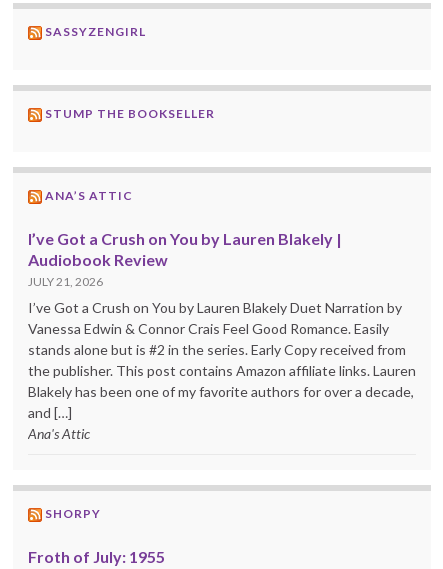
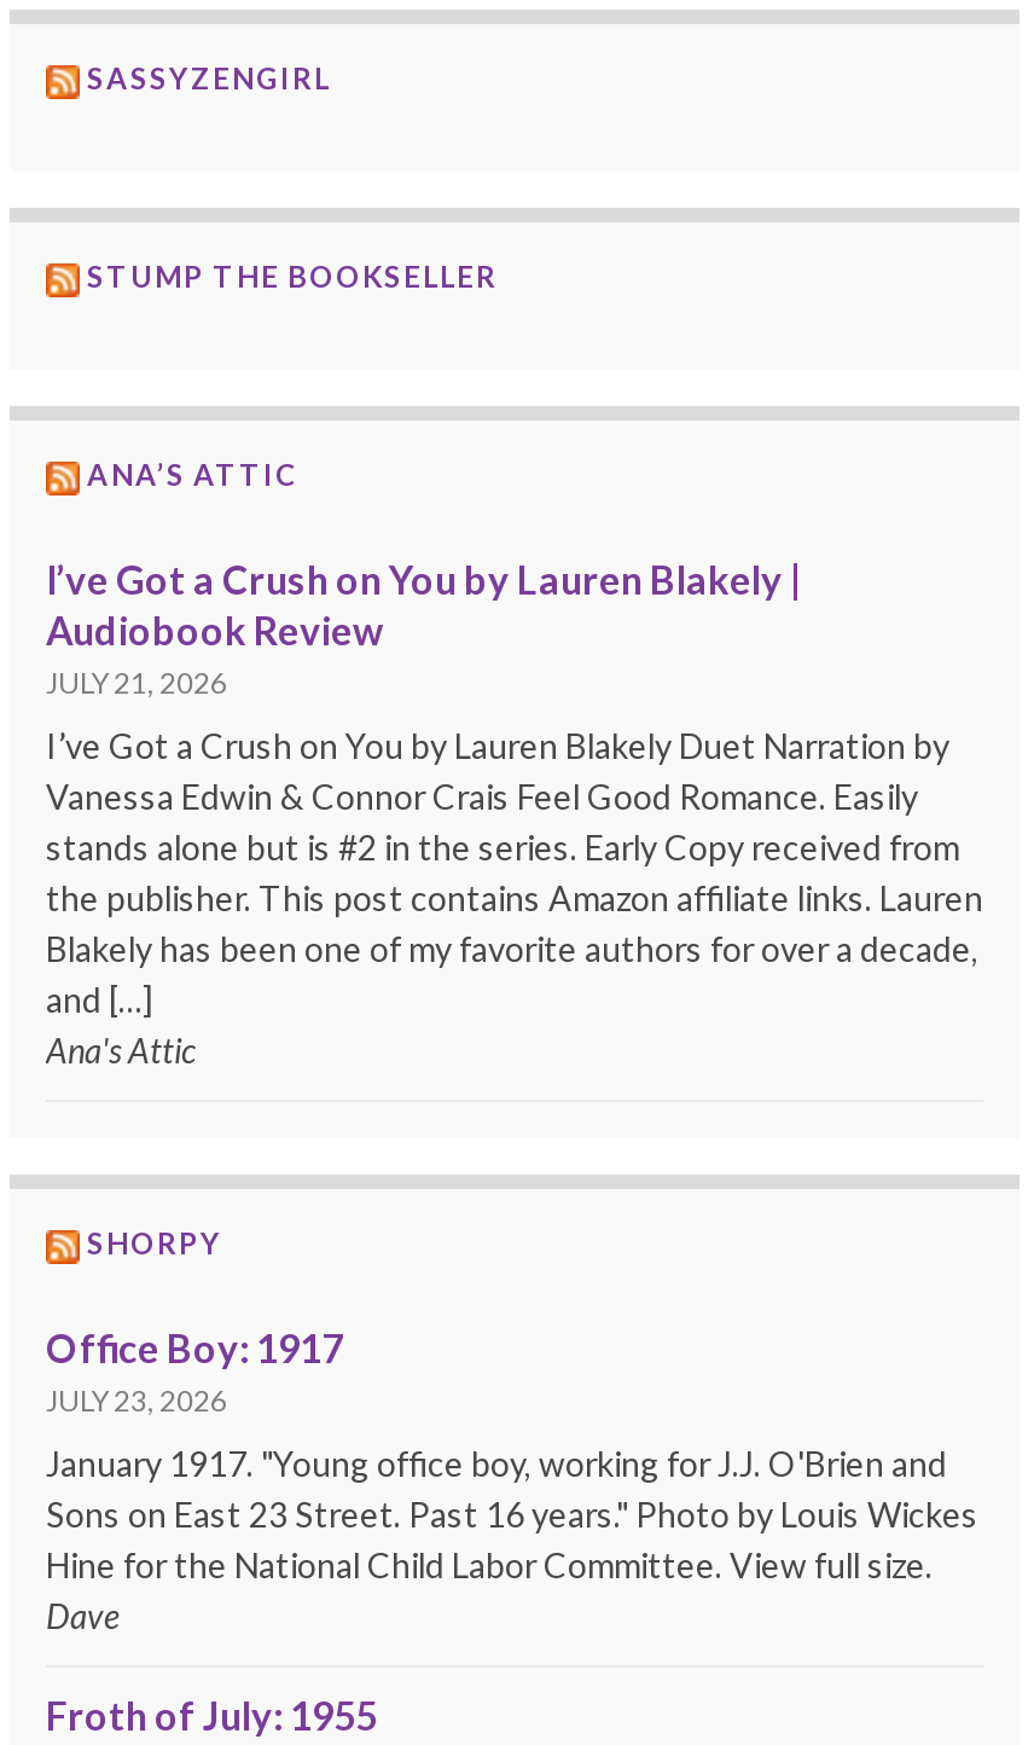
none -> [46,1324,978,1636] Office Boy: 1917 | JULY 23, 2026 | January 1917. "Young office boy, working for J.J. O'Brien and | Sons on East 23 Street. Past 16 years." Photo by Louis Wickes | Hine for the National Child Labor Committee. View full size. | Dave

